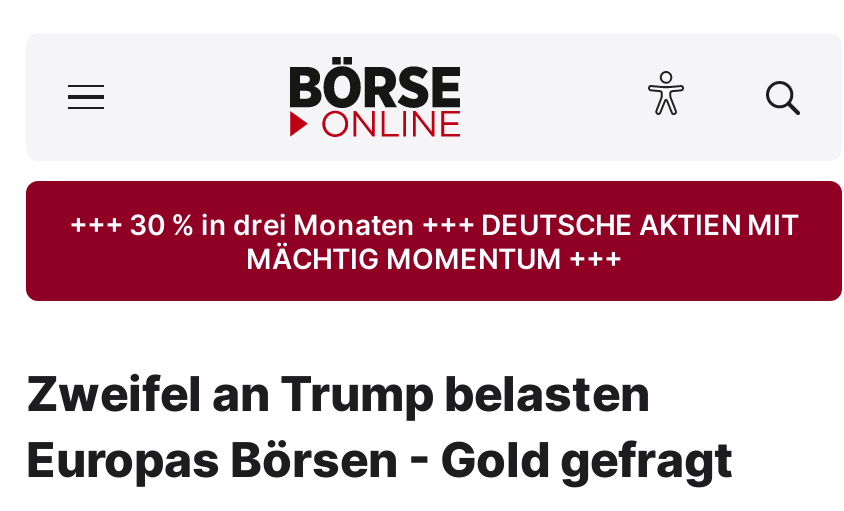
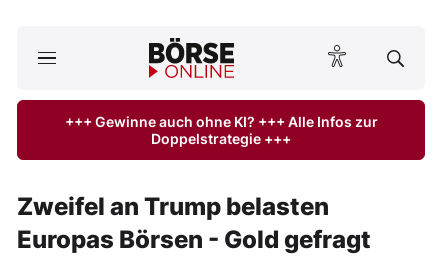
[69,207,799,275] +++ 30 % in drei Monaten +++ DEUTSCHE AKTIEN MIT | MÄCHTIG MOMENTUM +++ -> [64,113,377,147] +++ Gewinne auch ohne KI? +++ Alle Infos zur | Doppelstrategie +++

